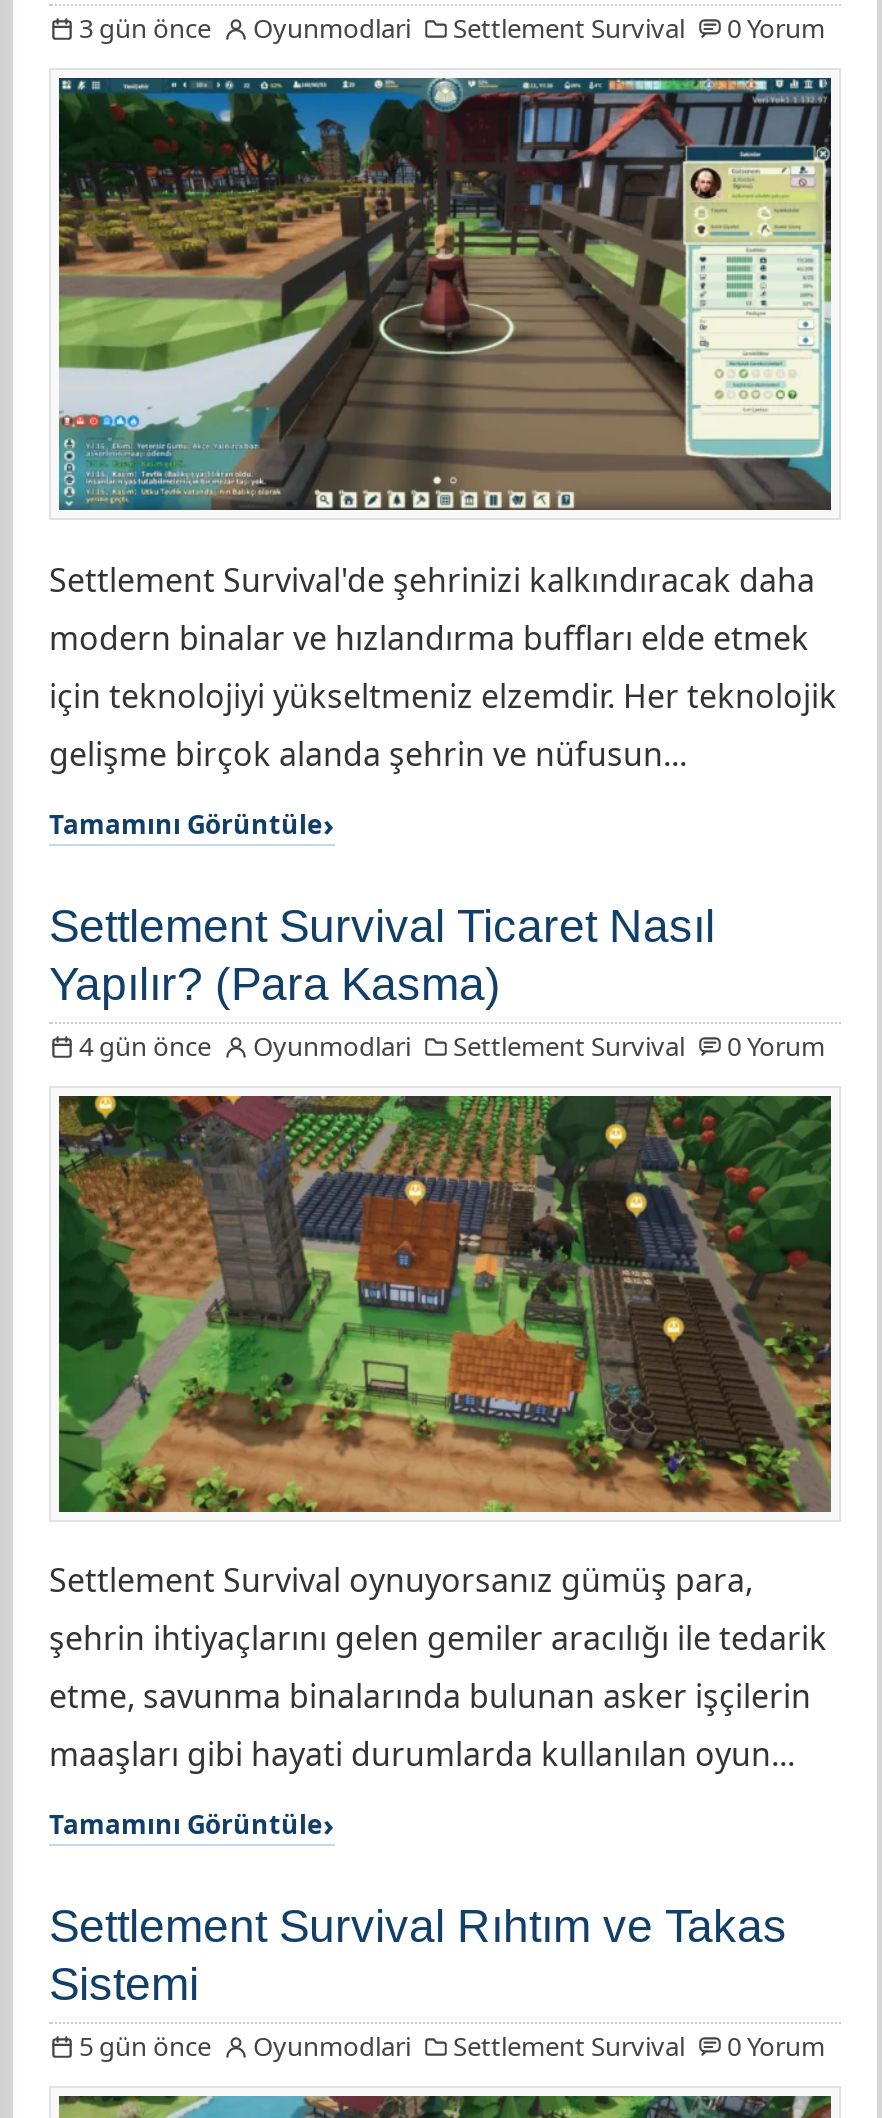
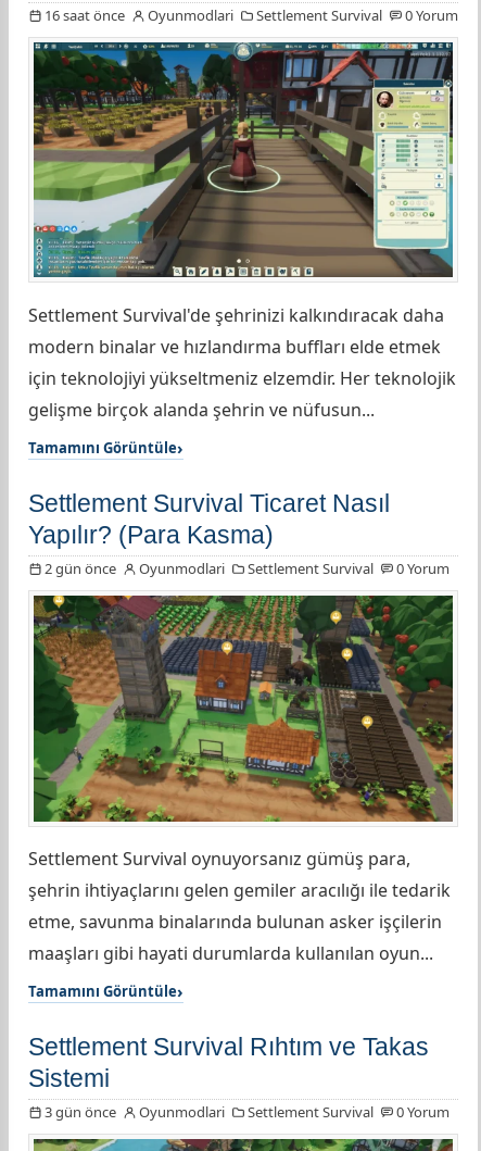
[79,9,825,45] 3 gün önce Oyunmodlari Settlement Survival 0 Yorum -> [45,5,458,24] 16 saat önce Oyunmodlari Settlement Survival 0 Yorum
[79,1027,825,1063] 4 gün önce Oyunmodlari Settlement Survival 0 Yorum -> [45,558,450,578] 2 gün önce Oyunmodlari Settlement Survival 0 Yorum
[79,2027,825,2063] 5 gün önce Oyunmodlari Settlement Survival 0 Yorum -> [45,1102,450,1121] 3 gün önce Oyunmodlari Settlement Survival 0 Yorum

